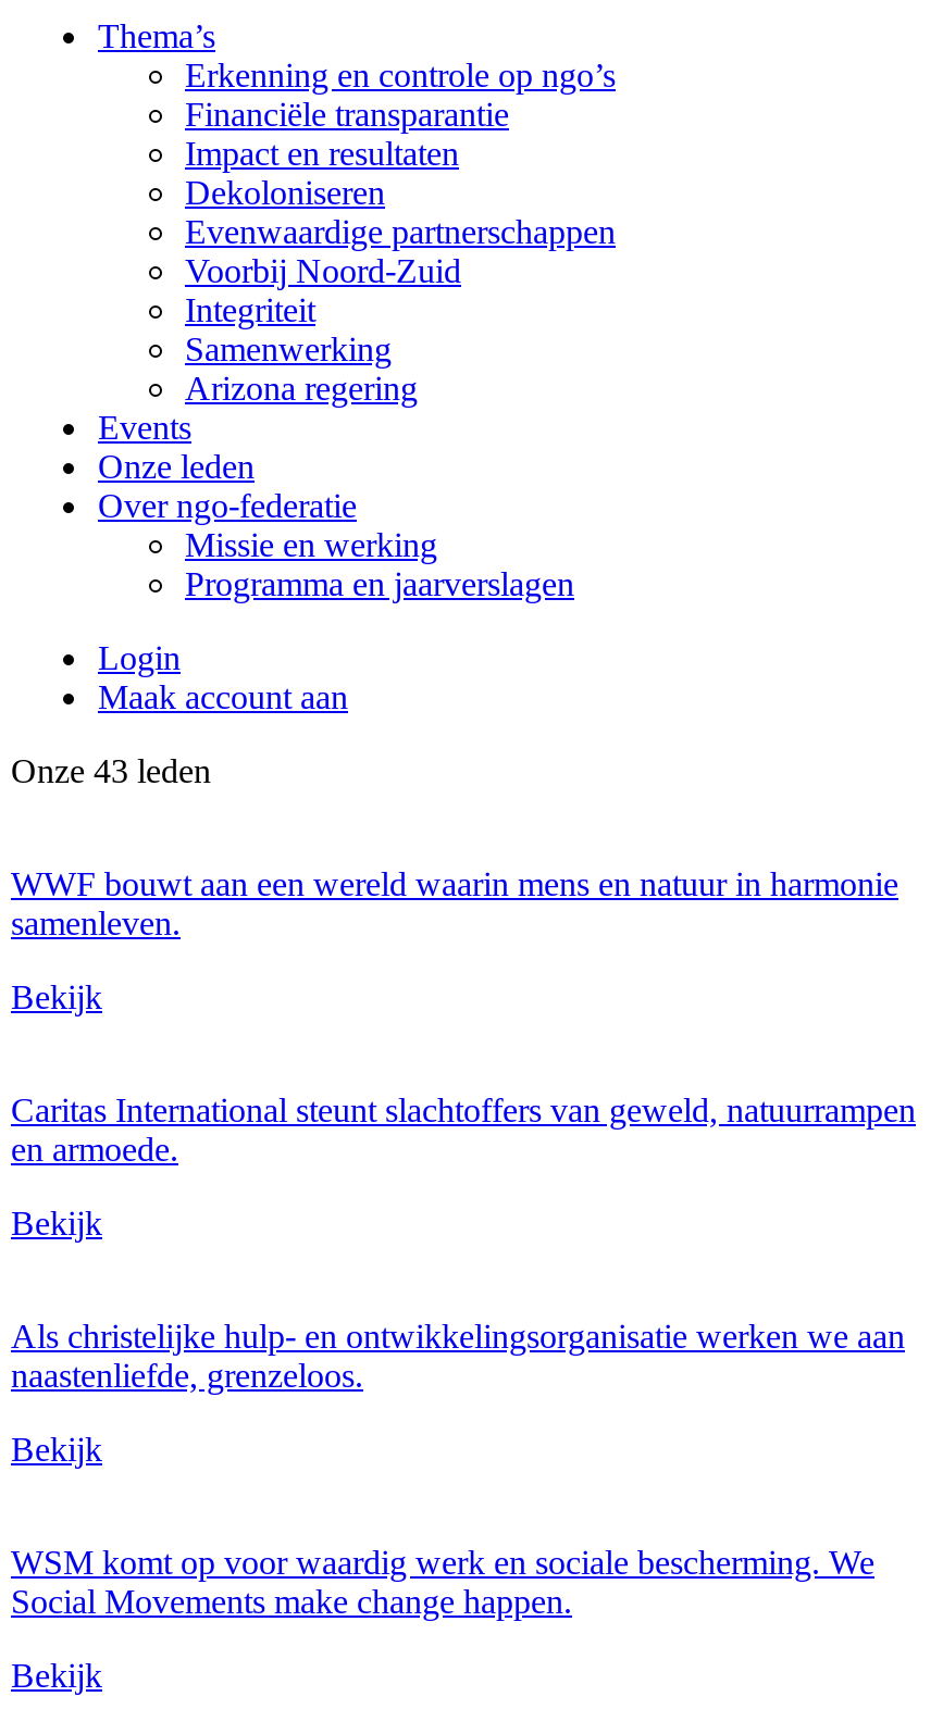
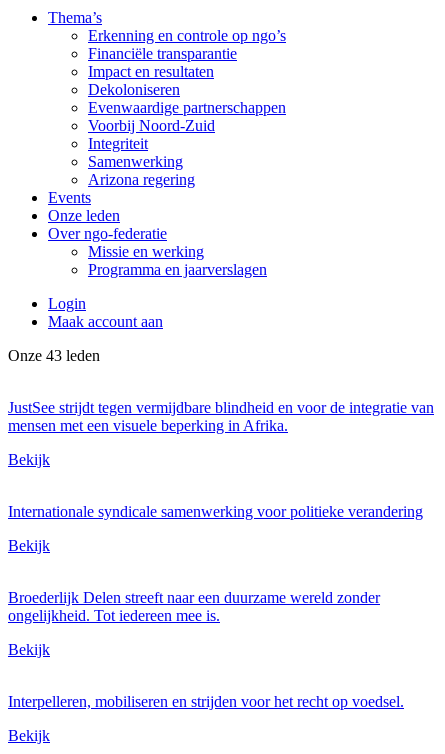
[11,866,898,942] WWF bouwt aan een wereld waarin mens en natuur in harmonie | samenleven. -> [8,399,434,434] JustSee strijdt tegen vermijdbare blindheid en voor de integratie van | mensen met een visuele beperking in Afrika.
[11,1092,916,1168] Caritas International steunt slachtoffers van geweld, natuurrampen | en armoede. -> [8,503,423,520] Internationale syndicale samenwerking voor politieke verandering
[11,1318,905,1395] Als christelijke hulp- en ontwikkelingsorganisatie werken we aan | naastenliefde, grenzeloos. -> [8,589,380,624] Broederlijk Delen streeft naar een duurzame wereld zonder | ongelijkheid. Tot iedereen mee is.
[11,1545,874,1621] WSM komt op voor waardig werk en sociale bescherming. We | Social Movements make change happen. -> [8,693,404,710] Interpelleren, mobiliseren en strijden voor het recht op voedsel.

